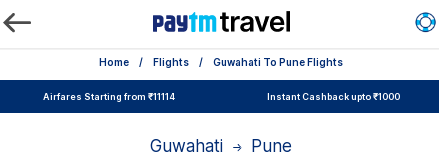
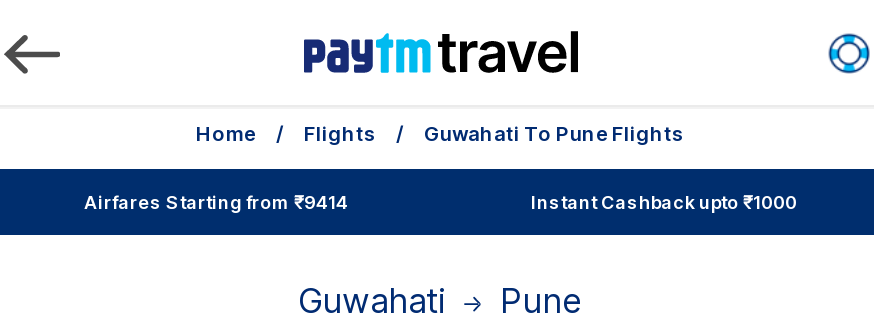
[43,91,175,102] Airfares Starting from ₹11114 -> [84,191,348,213] Airfares Starting from ₹9414

